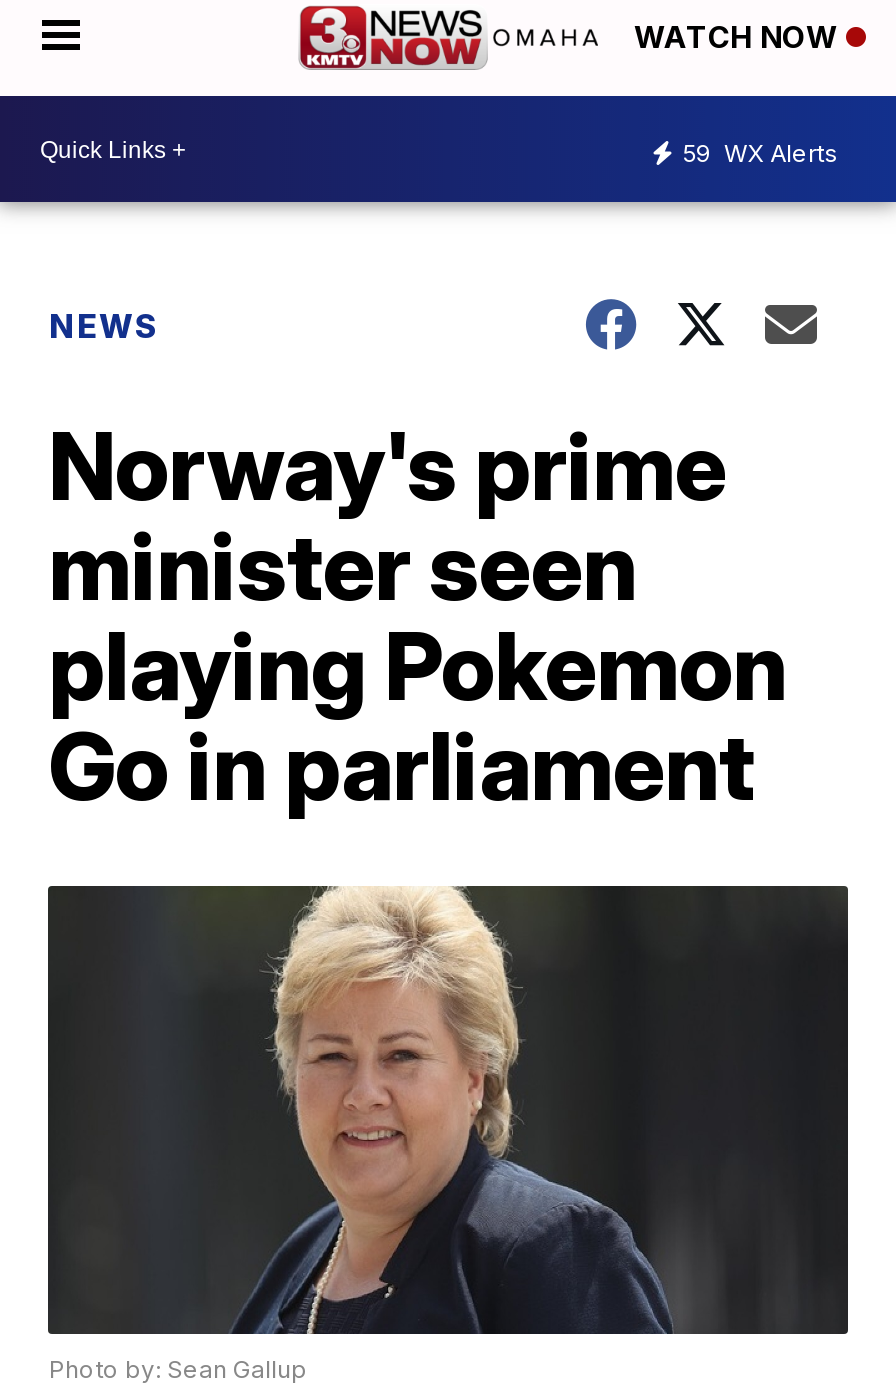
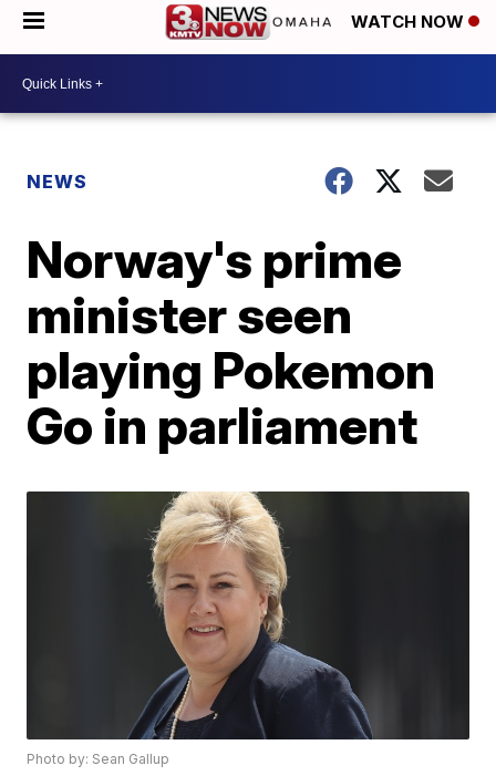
[682,137,838,167] 59 WX Alerts -> none

